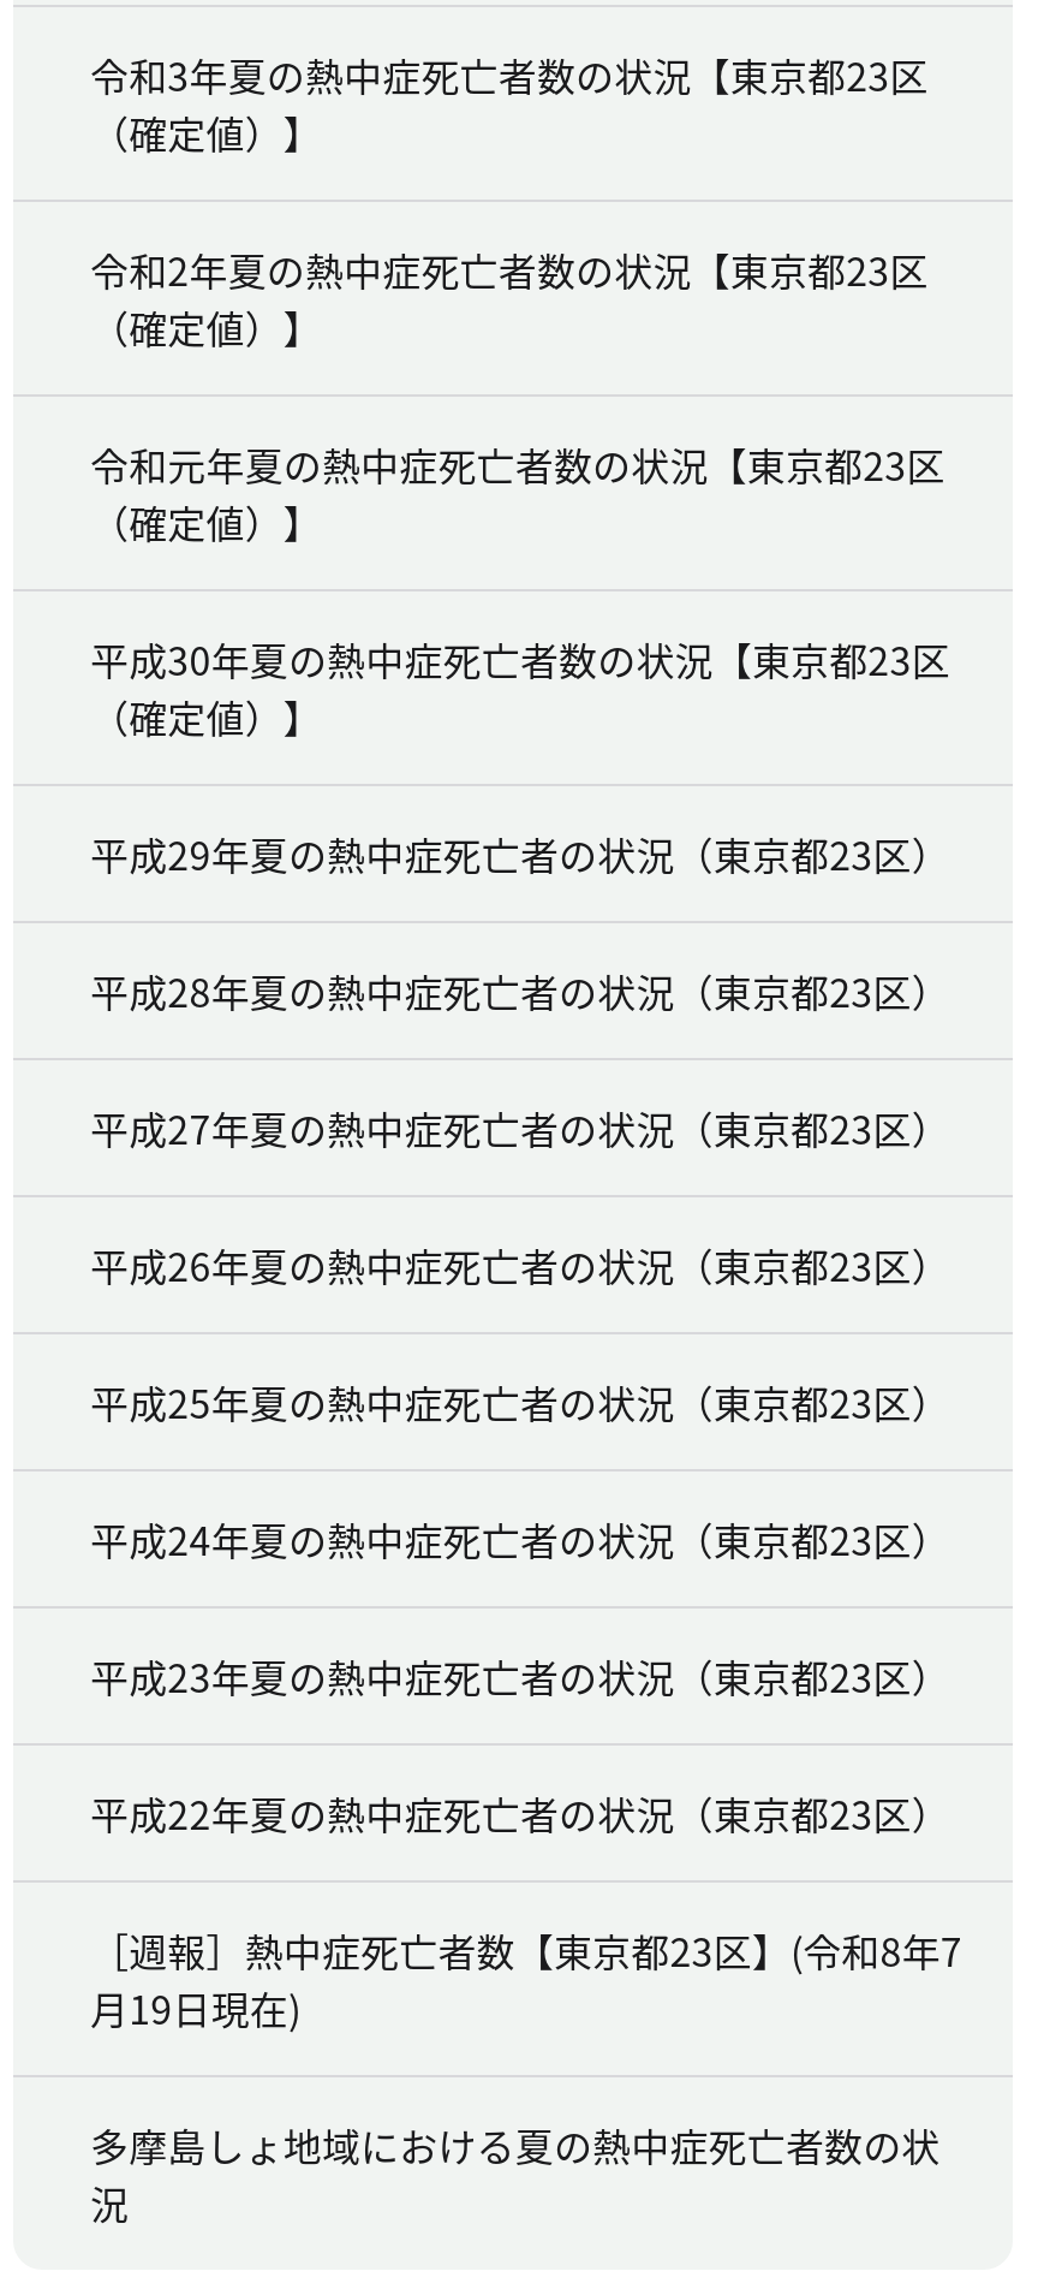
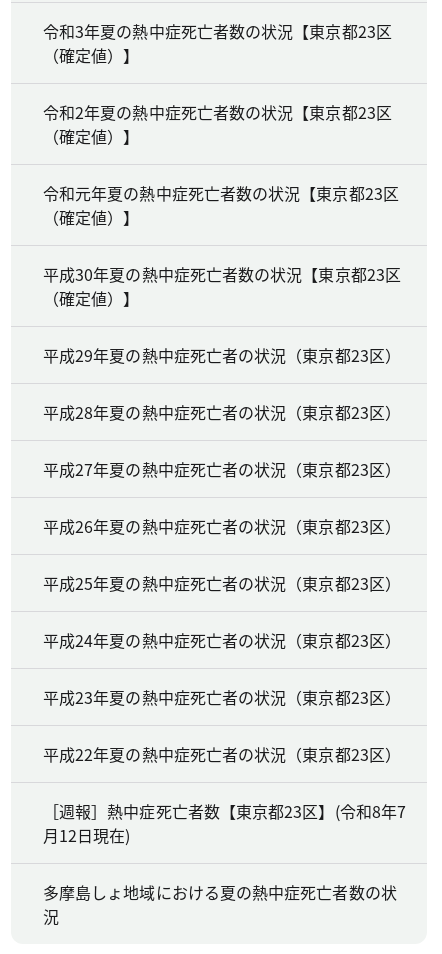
[90,1978,301,2036] 月19日現在) -> [43,823,131,847] 月12日現在)

